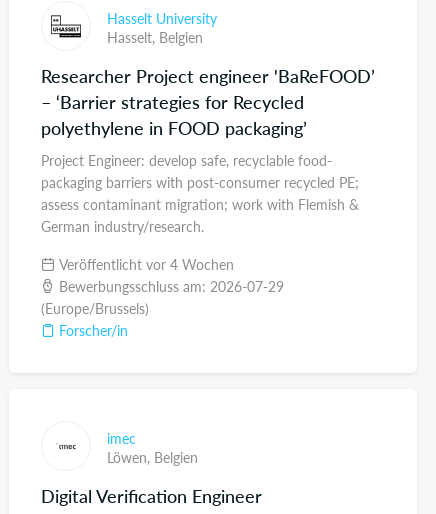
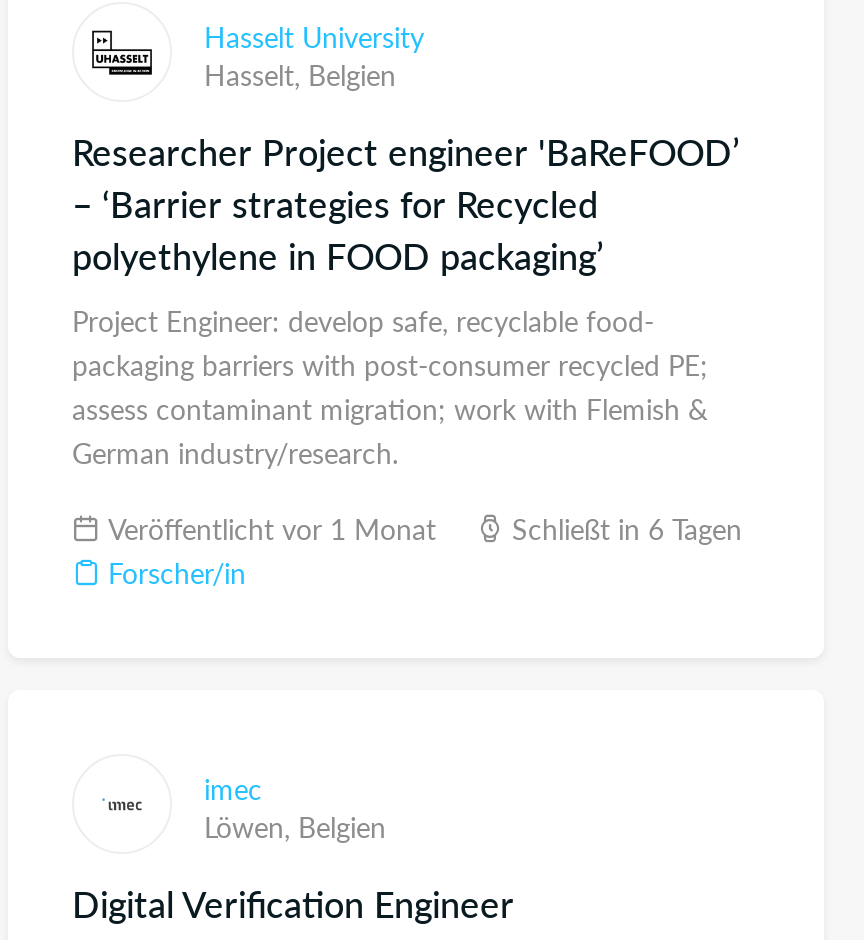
[41,254,284,318] Veröffentlicht vor 4 Wochen | Bewerbungsschluss am: 2026-07-29 | (Europe/Brussels) -> [100,508,742,548] Veröffentlicht vor 1 Monat | Schließt in 6 Tagen

